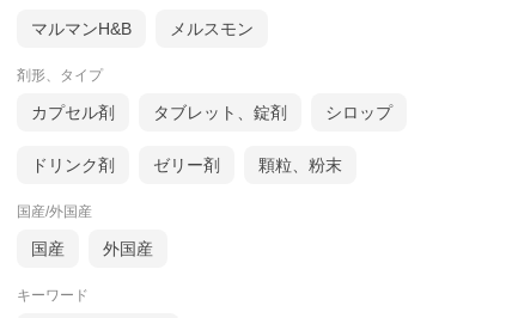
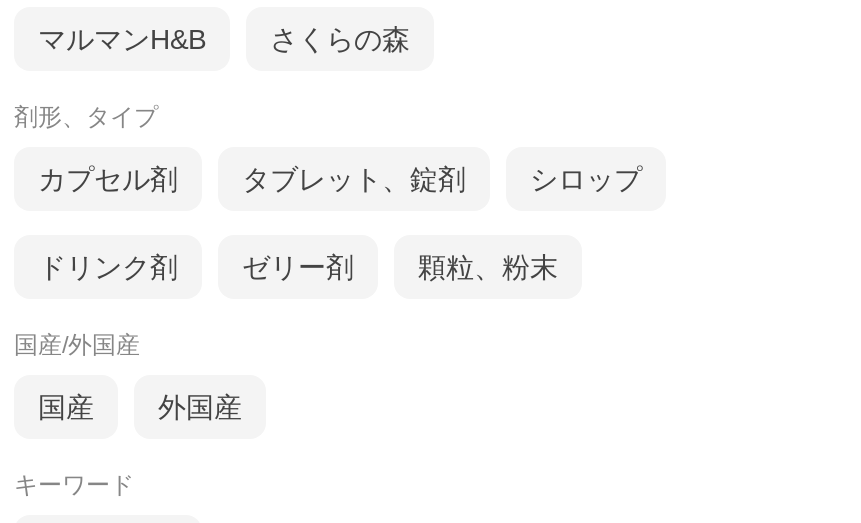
[170,19,254,39] メルスモン -> [270,24,410,56] さくらの森

